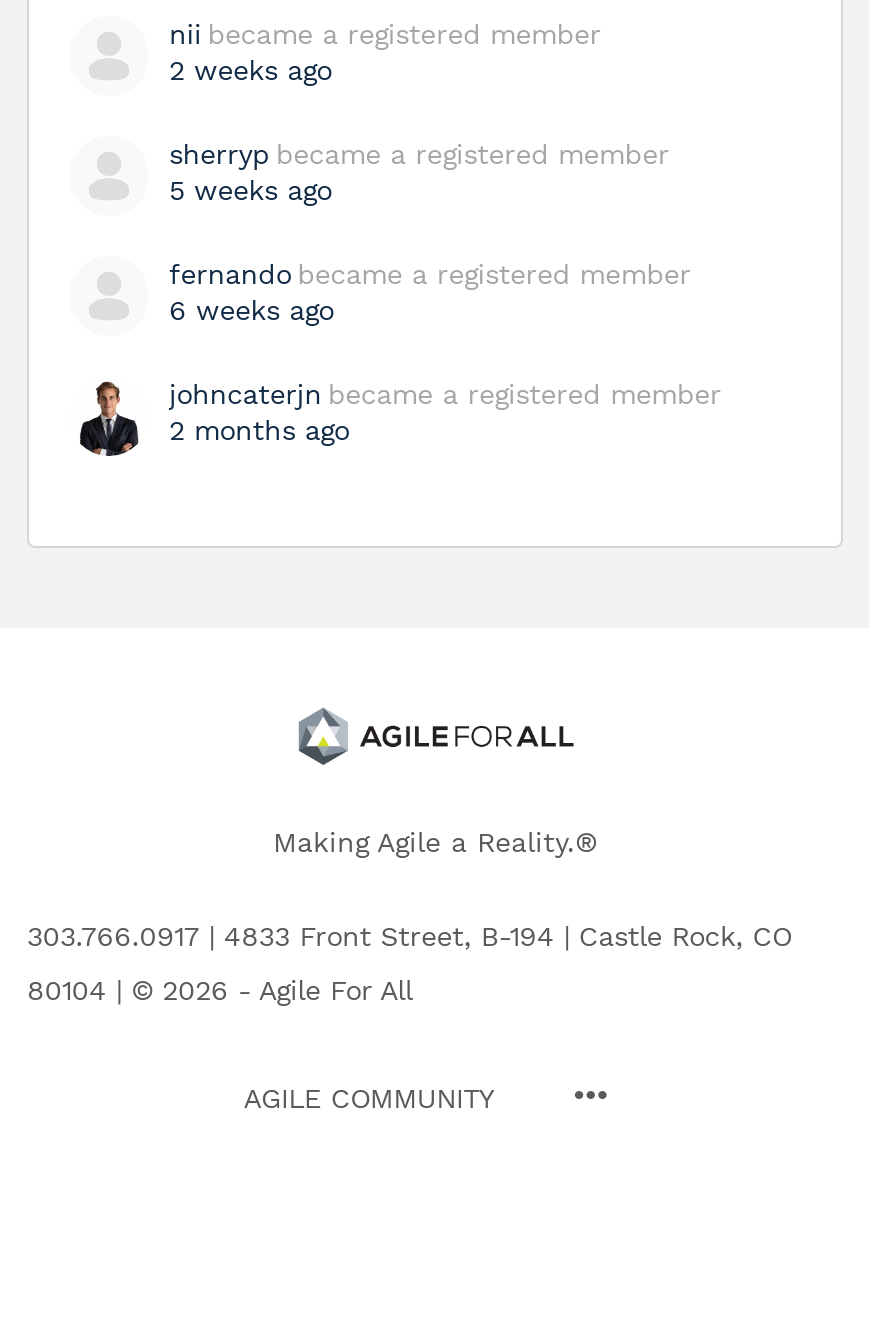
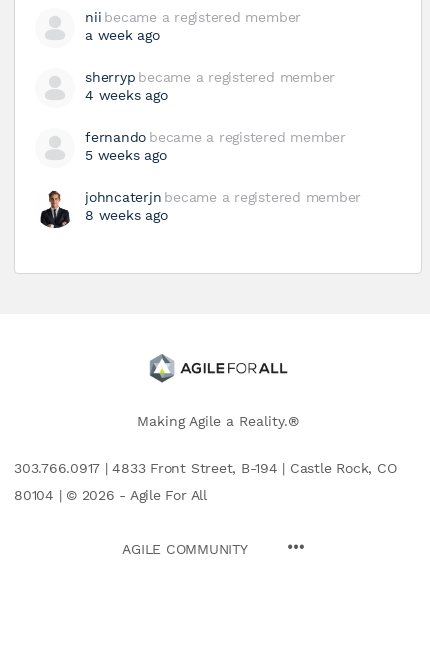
[169,55,332,87] 2 weeks ago -> [85,27,160,43] a week ago
[169,175,332,207] 5 weeks ago -> [85,87,167,103] 4 weeks ago
[169,295,334,327] 6 weeks ago -> [85,147,166,163] 5 weeks ago
[169,415,349,447] 2 months ago -> [85,207,167,223] 8 weeks ago

